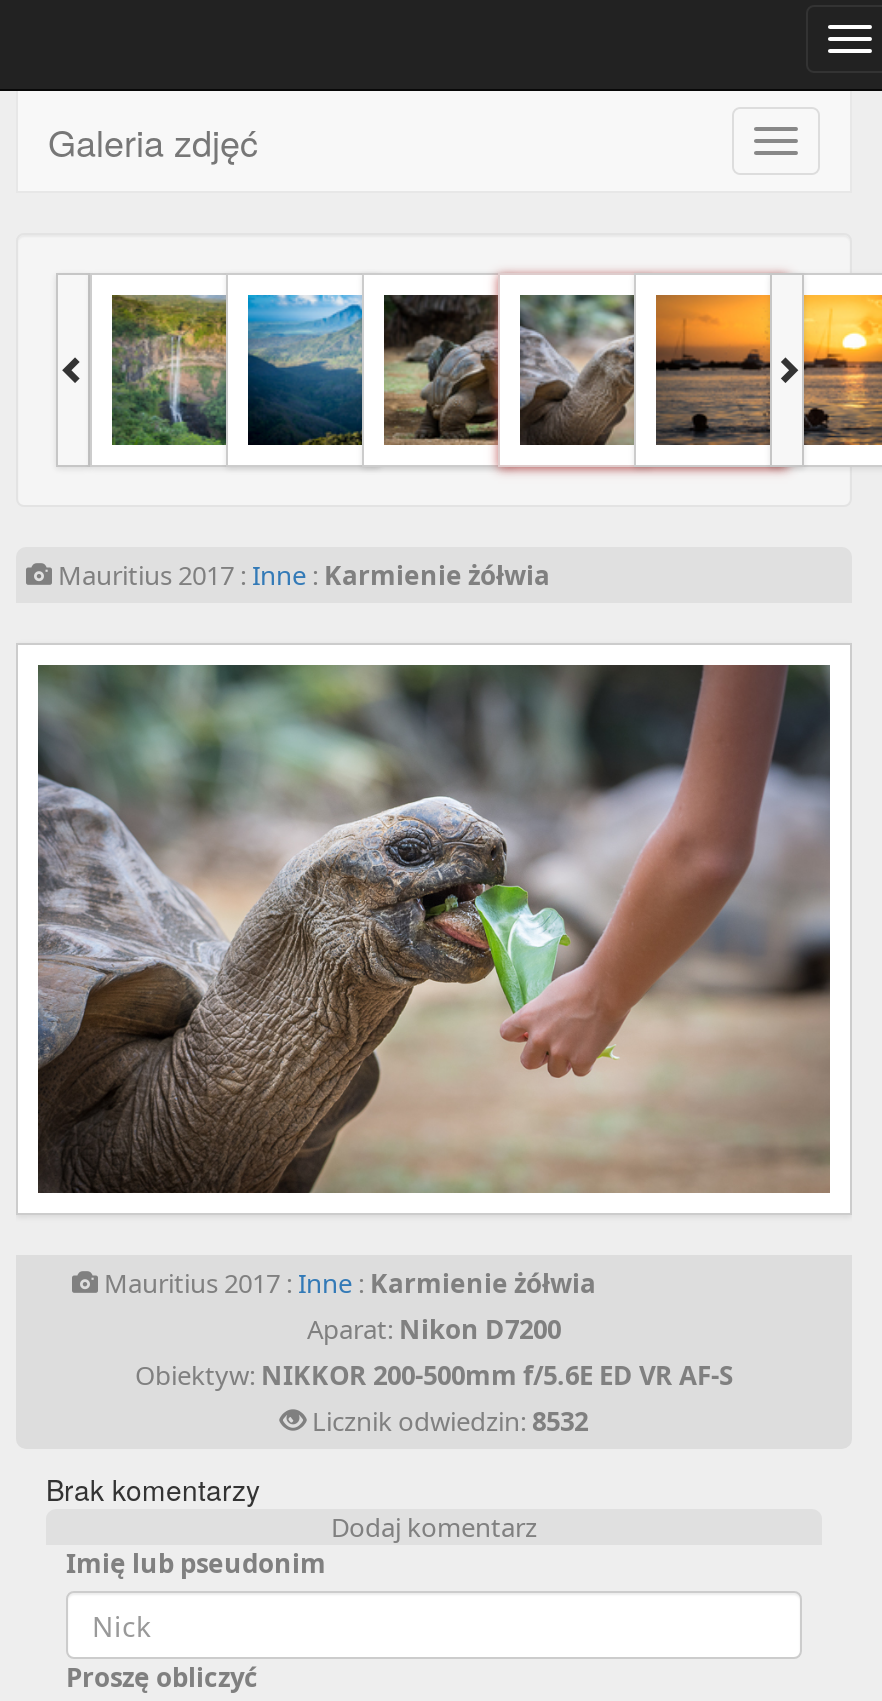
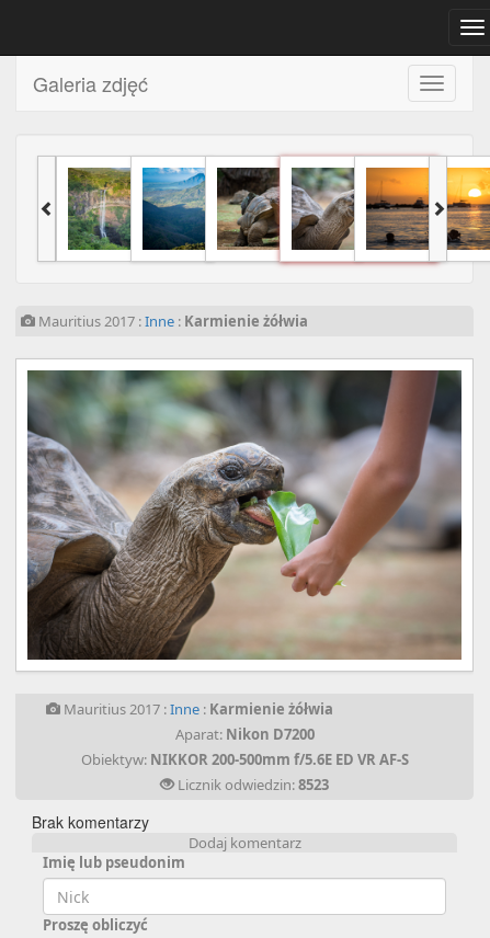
[306,1403,588,1439] Licznik odwiedzin: 8532 -> [174,775,329,794] Licznik odwiedzin: 8523

